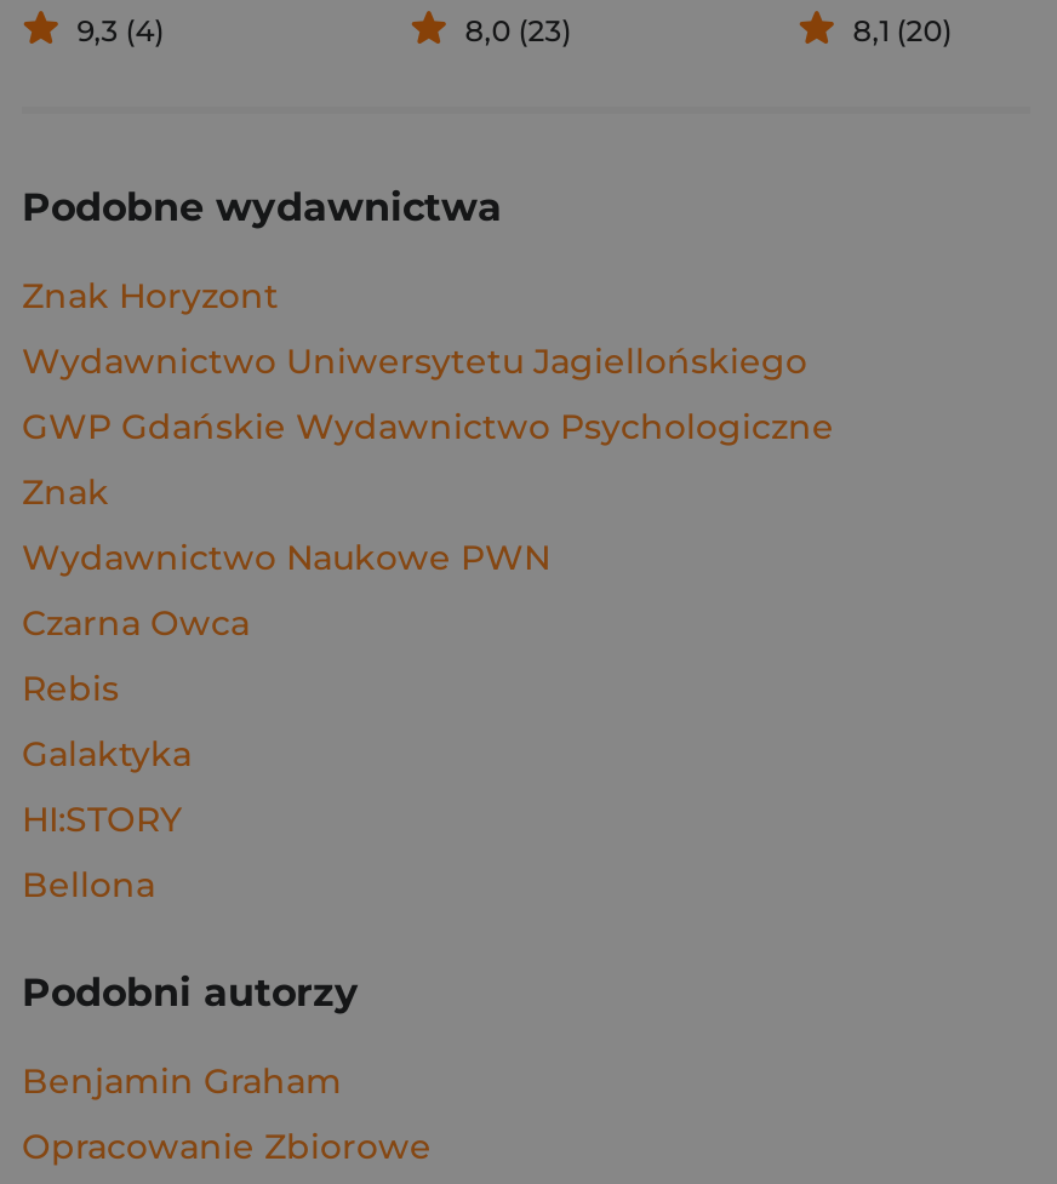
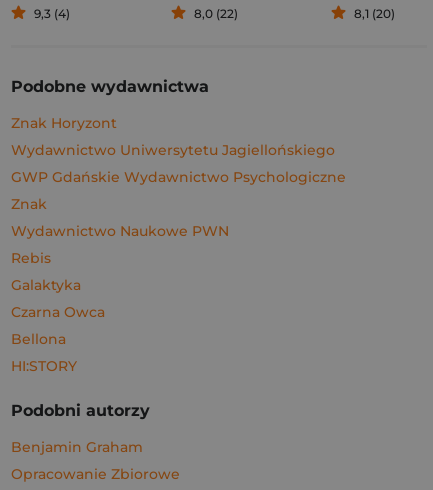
[465,12,572,48] 8,0 (23) -> [194,6,238,21] 8,0 (22)
moved [22,601,250,645] -> [11,303,105,321]: Czarna Owca
moved [22,667,192,776] -> [11,249,81,294]: Rebis | Galaktyka
moved [22,797,182,841] -> [11,357,77,375]: HI:STORY
moved [22,863,155,906] -> [11,330,66,348]: Bellona

